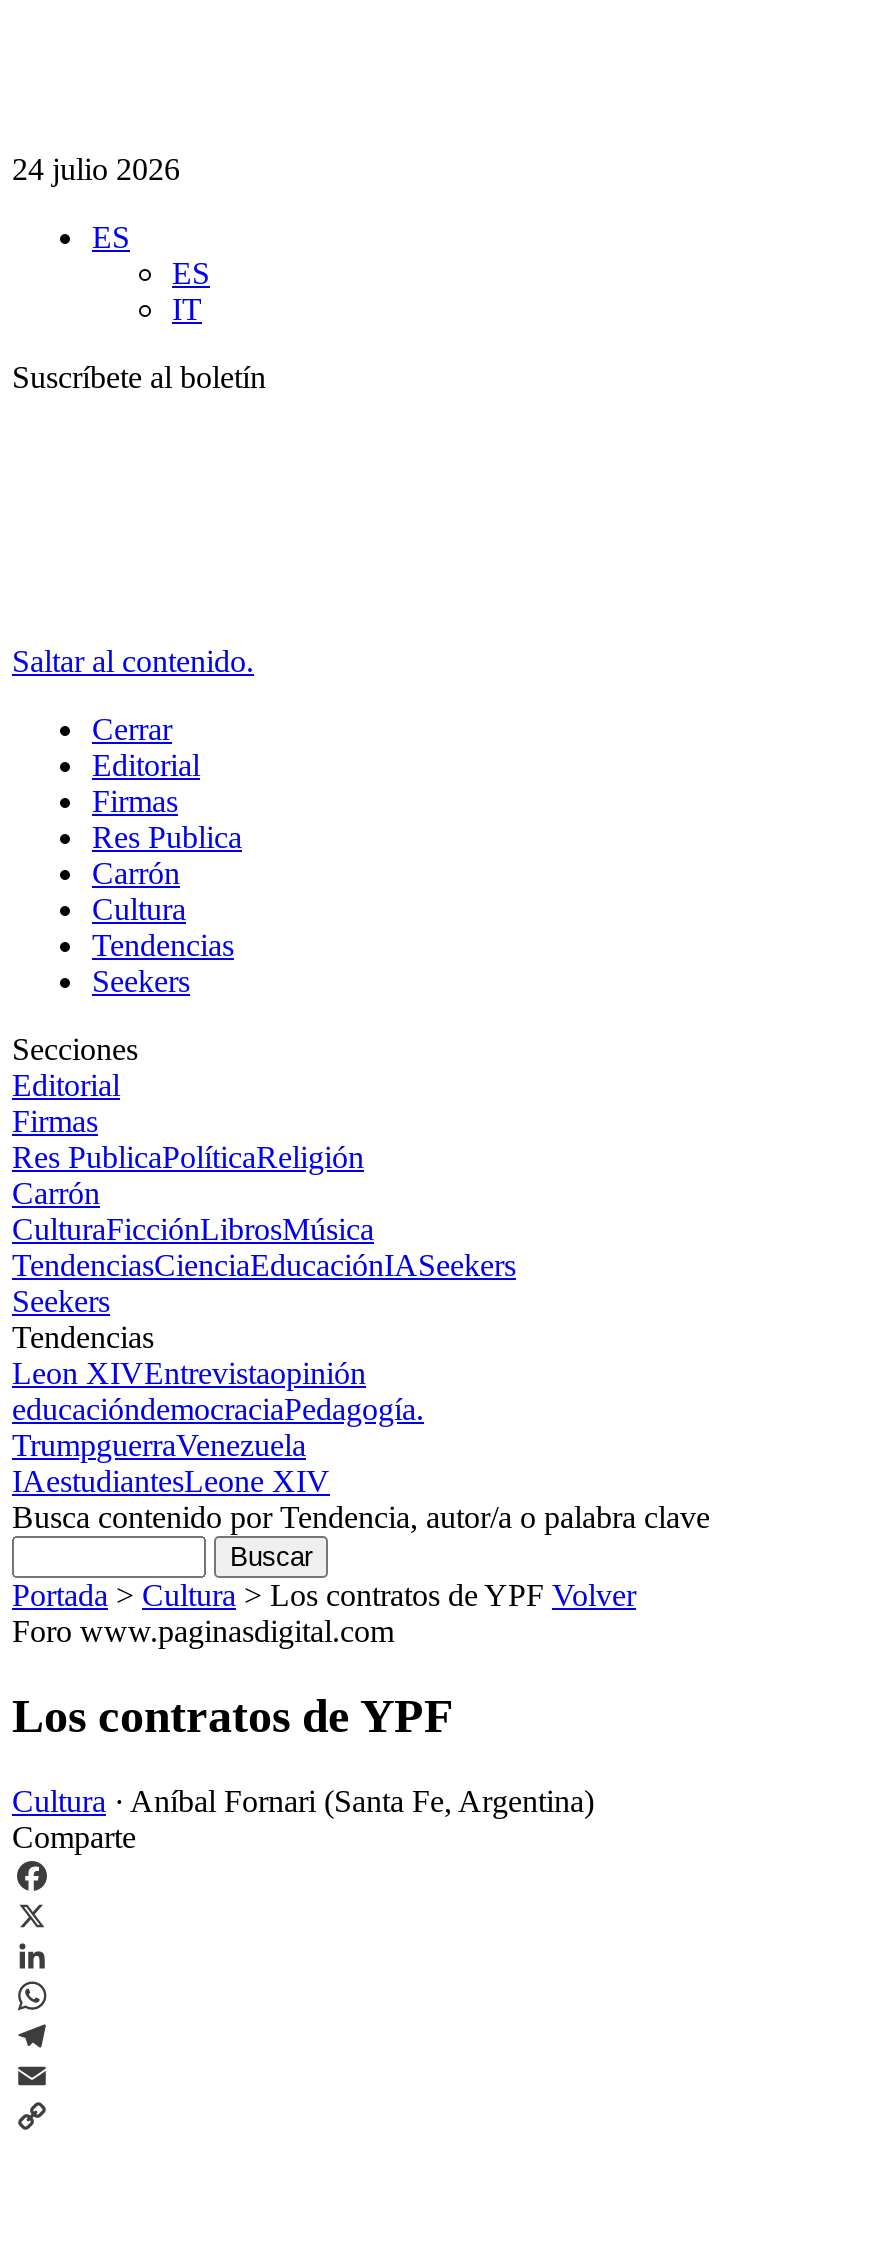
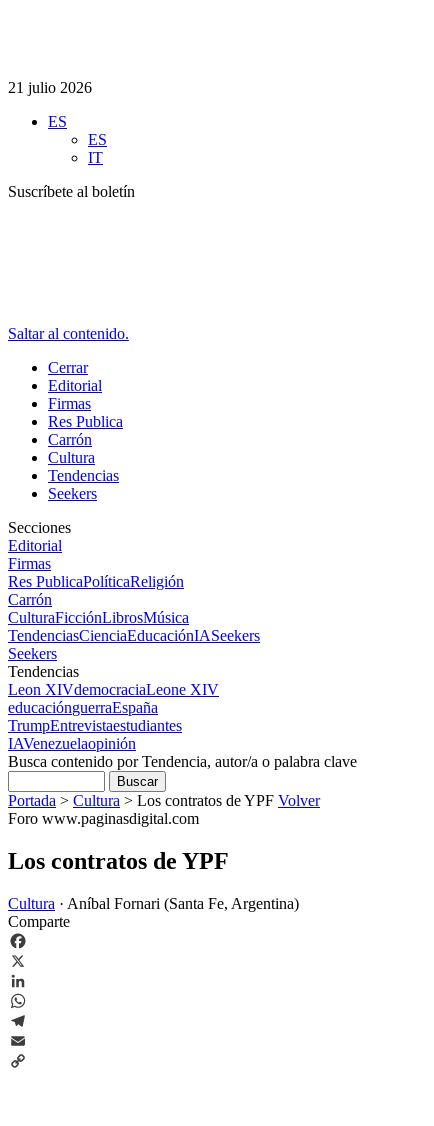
[12,152,180,186] 24 julio 2026 -> [8,79,92,96] 21 julio 2026
[12,1356,424,1498] Leon XIVEntrevistaopinión | educacióndemocraciaPedagogía. | TrumpguerraVenezuela | IAestudiantesLeone XIV -> [8,681,219,752] Leon XIVdemocraciaLeone XIV | educaciónguerraEspaña | TrumpEntrevistaestudiantes | IAVenezuelaopinión

